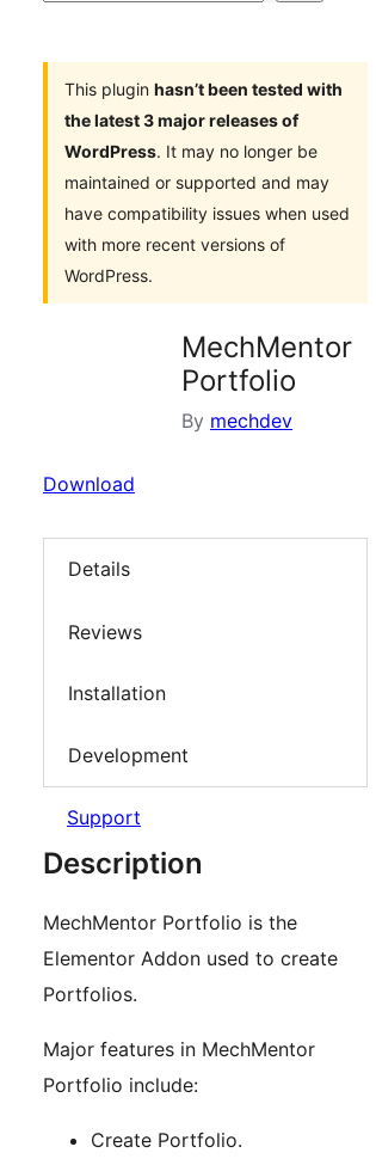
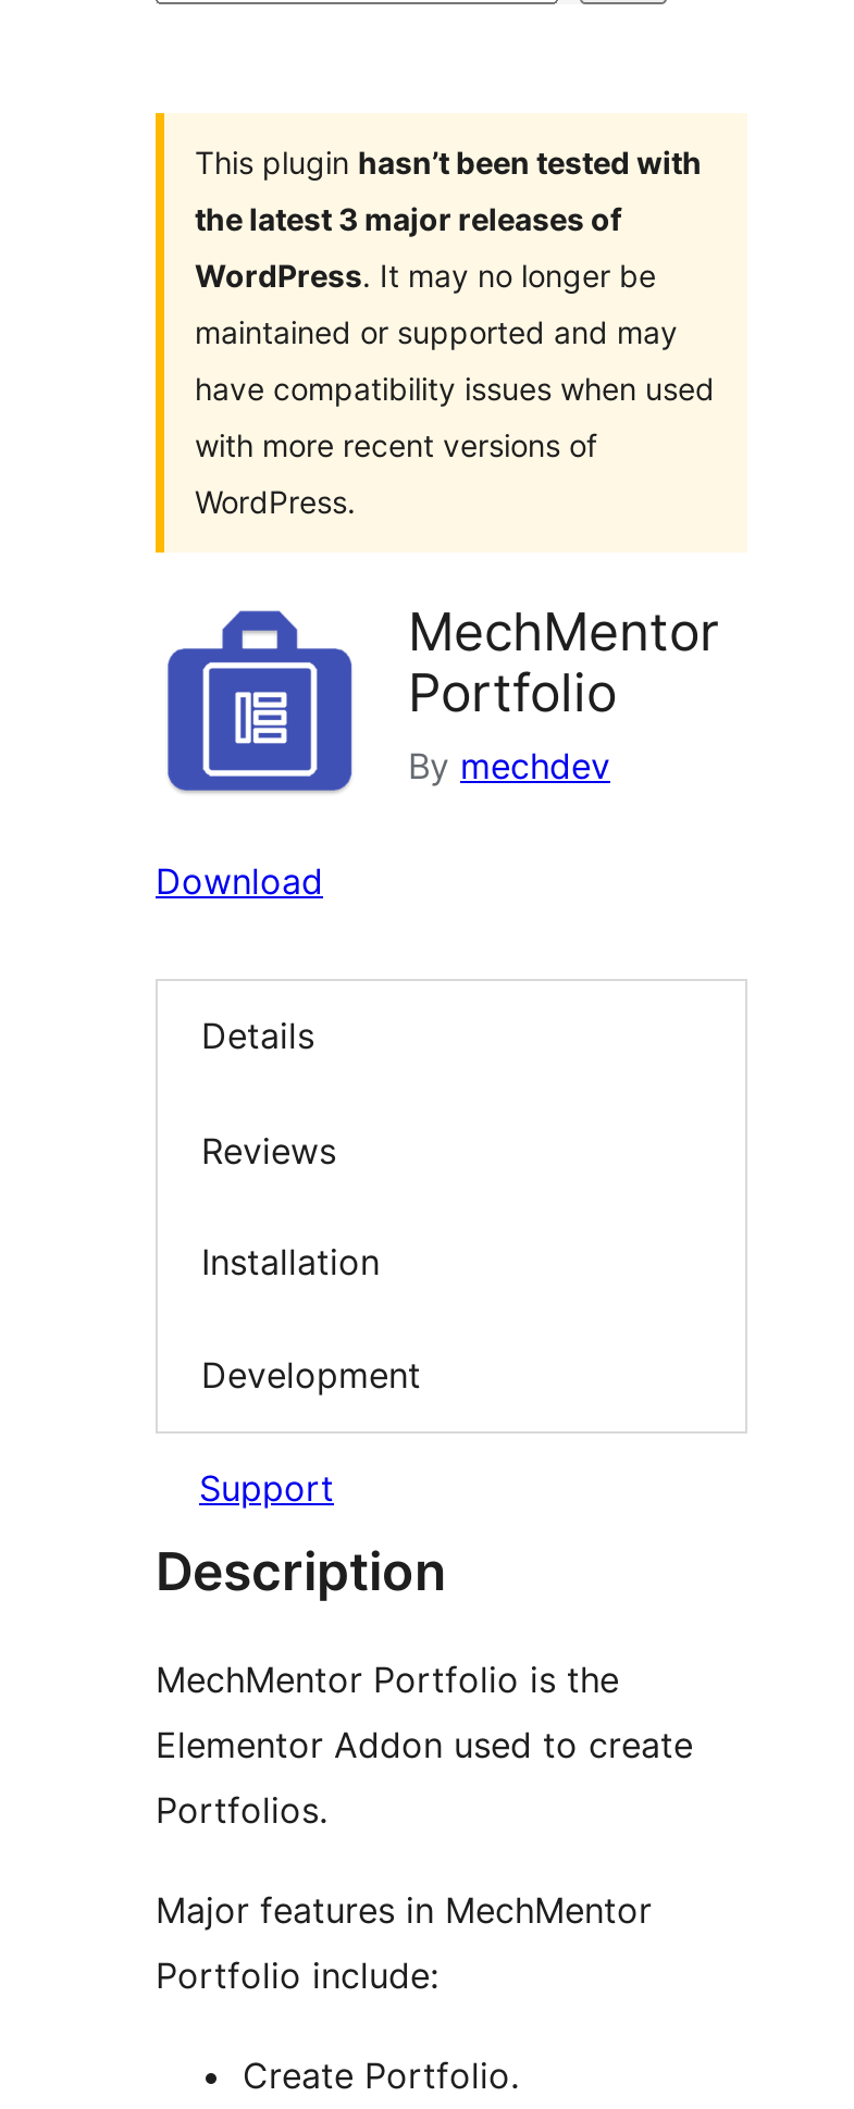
none -> [164,609,354,794] [image]

